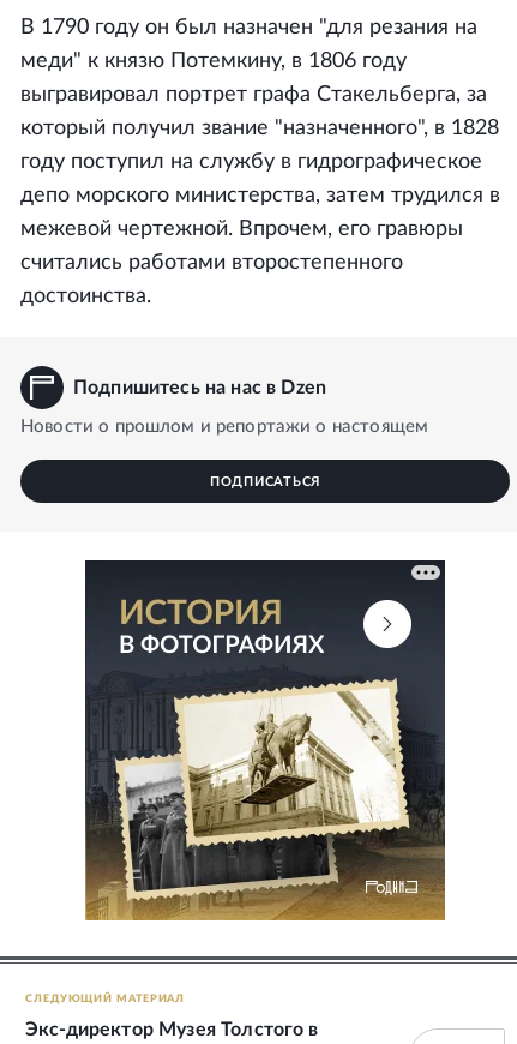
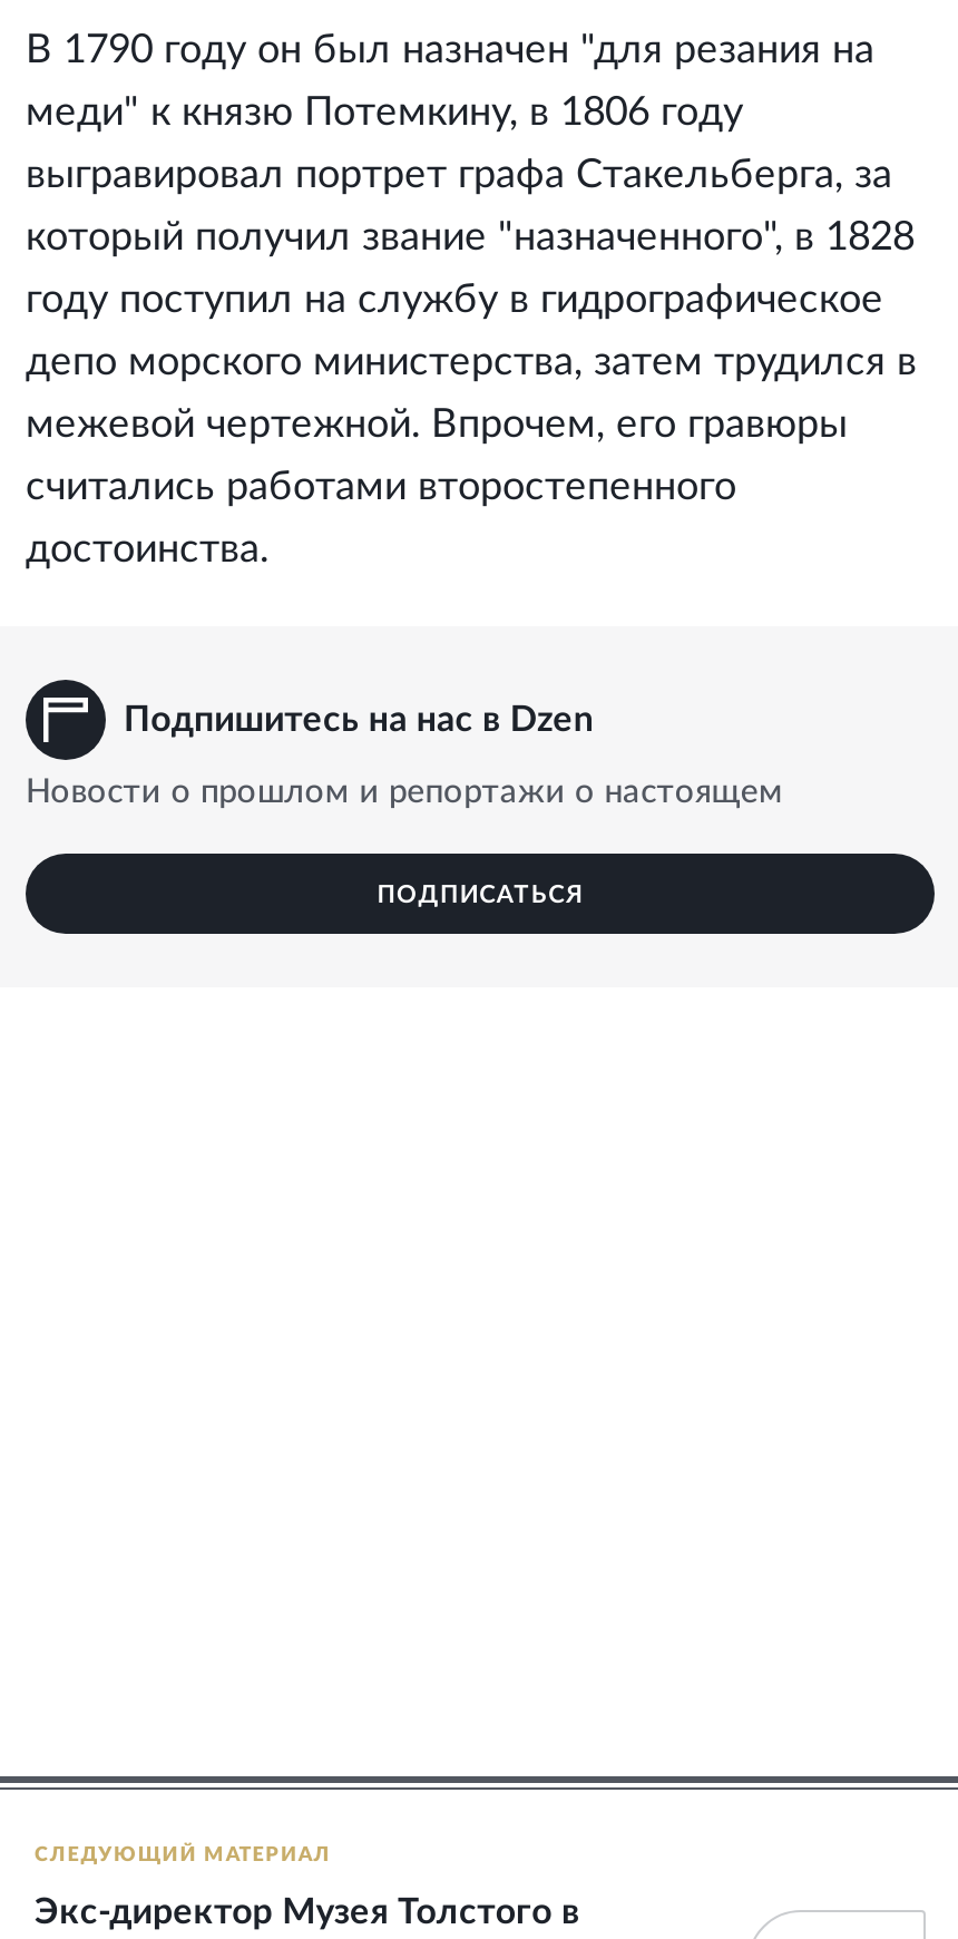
[84,559,446,922] [image] -> none

